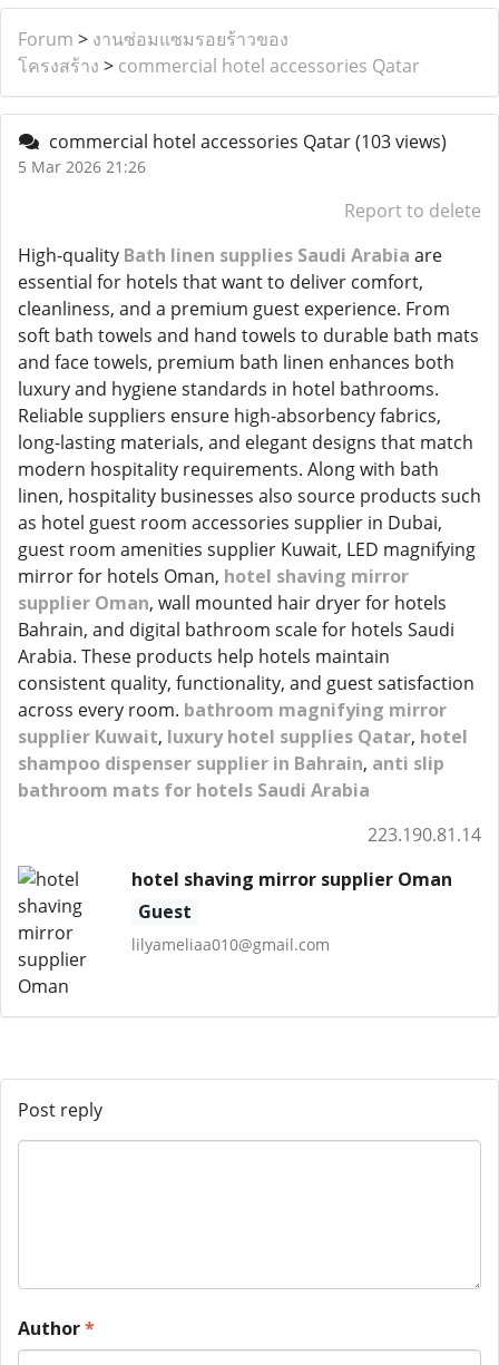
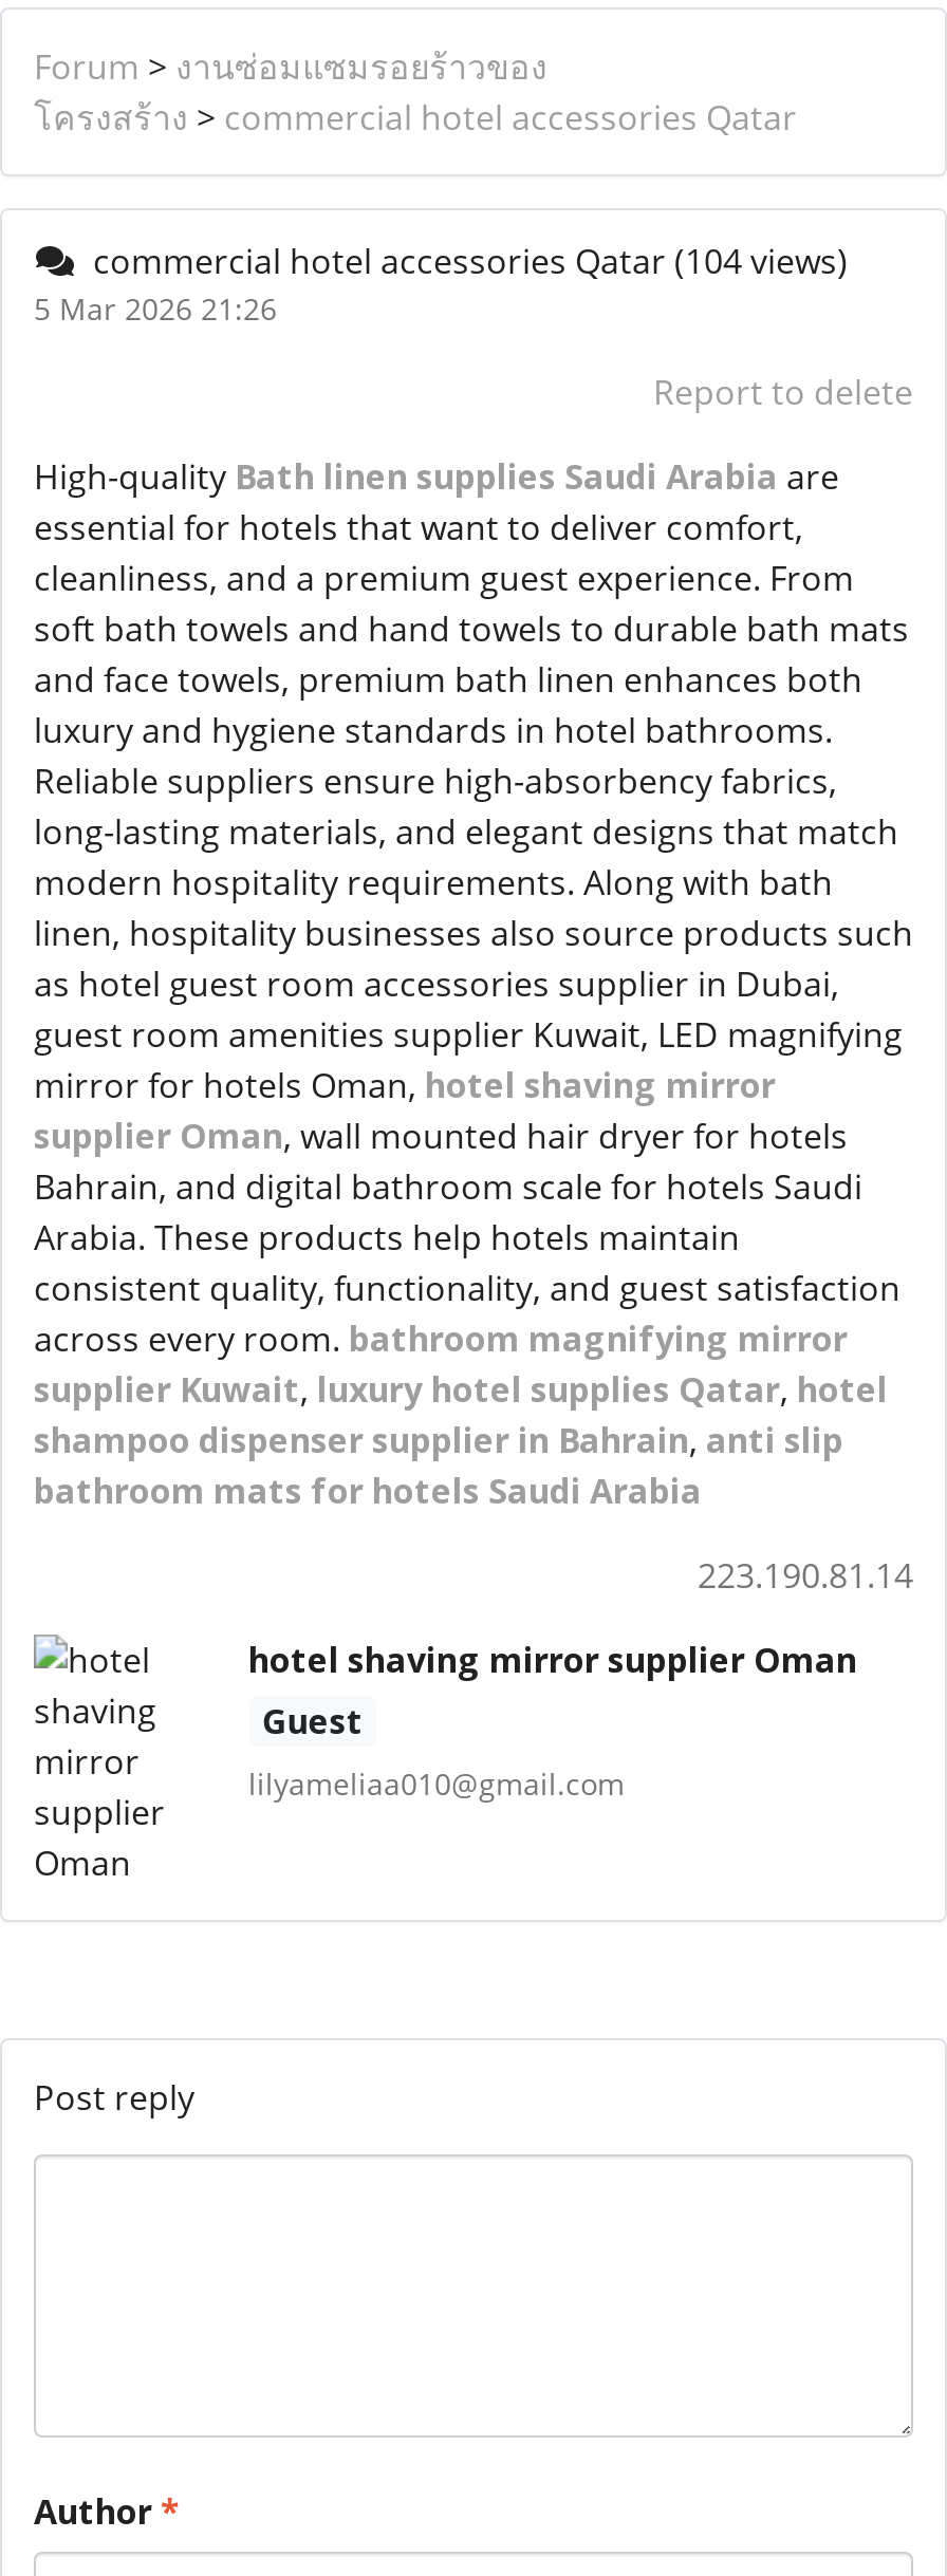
[40,129,447,154] commercial hotel accessories Qatar (103 views) -> [76,238,848,284] commercial hotel accessories Qatar (104 views)

